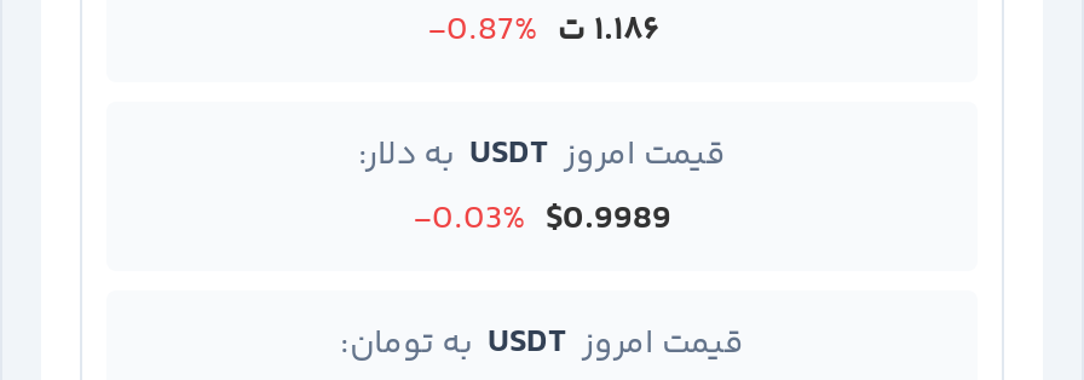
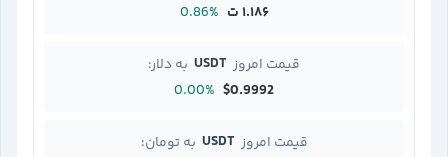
[427,5,538,59] -0.87% -> [180,2,219,24] 0.86%
[413,194,671,247] -0.03% $0.9989 -> [174,80,274,102] 0.00% $0.9992

